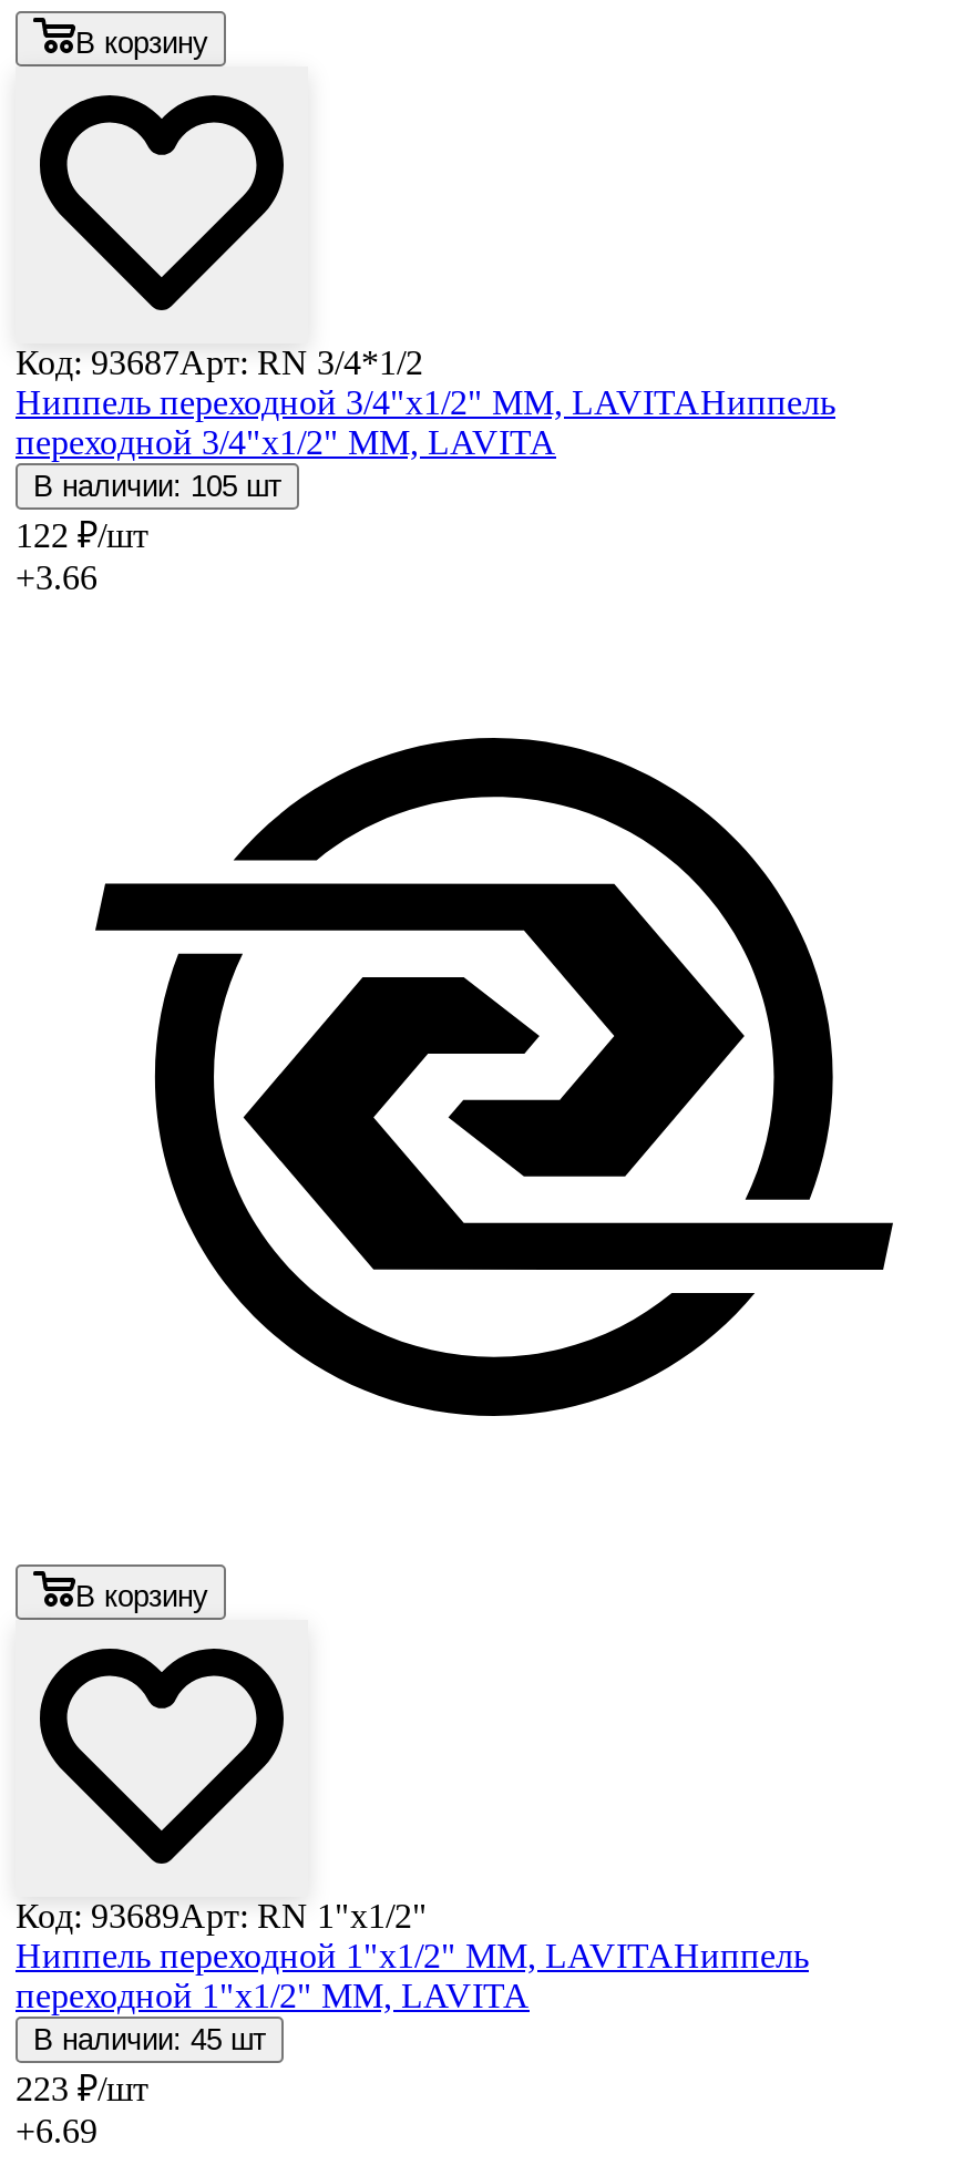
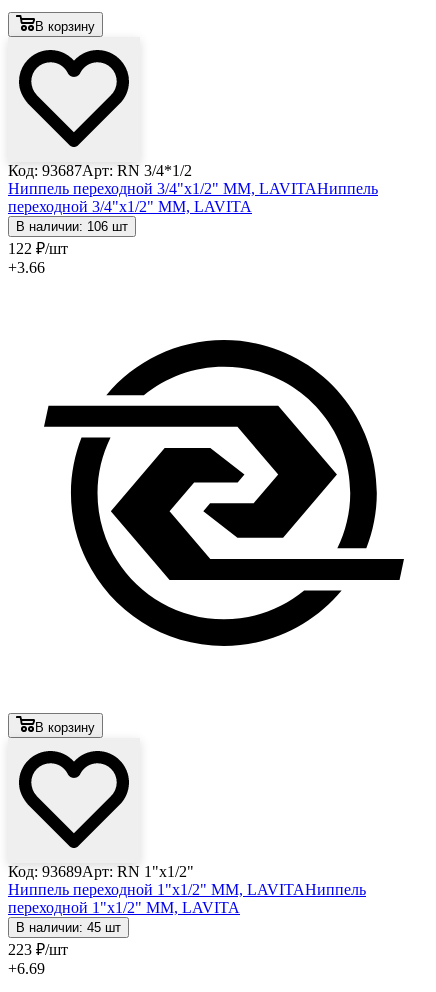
[33,470,281,503] В наличии: 105 шт -> [16,219,128,234] В наличии: 106 шт

